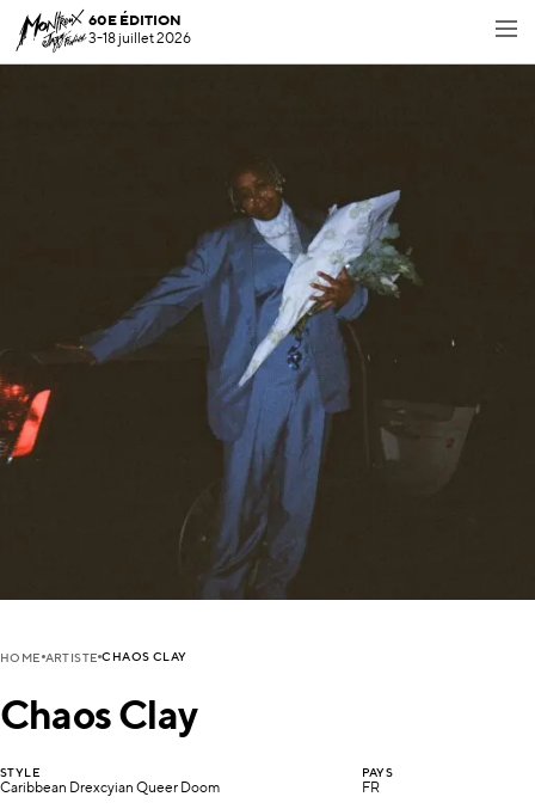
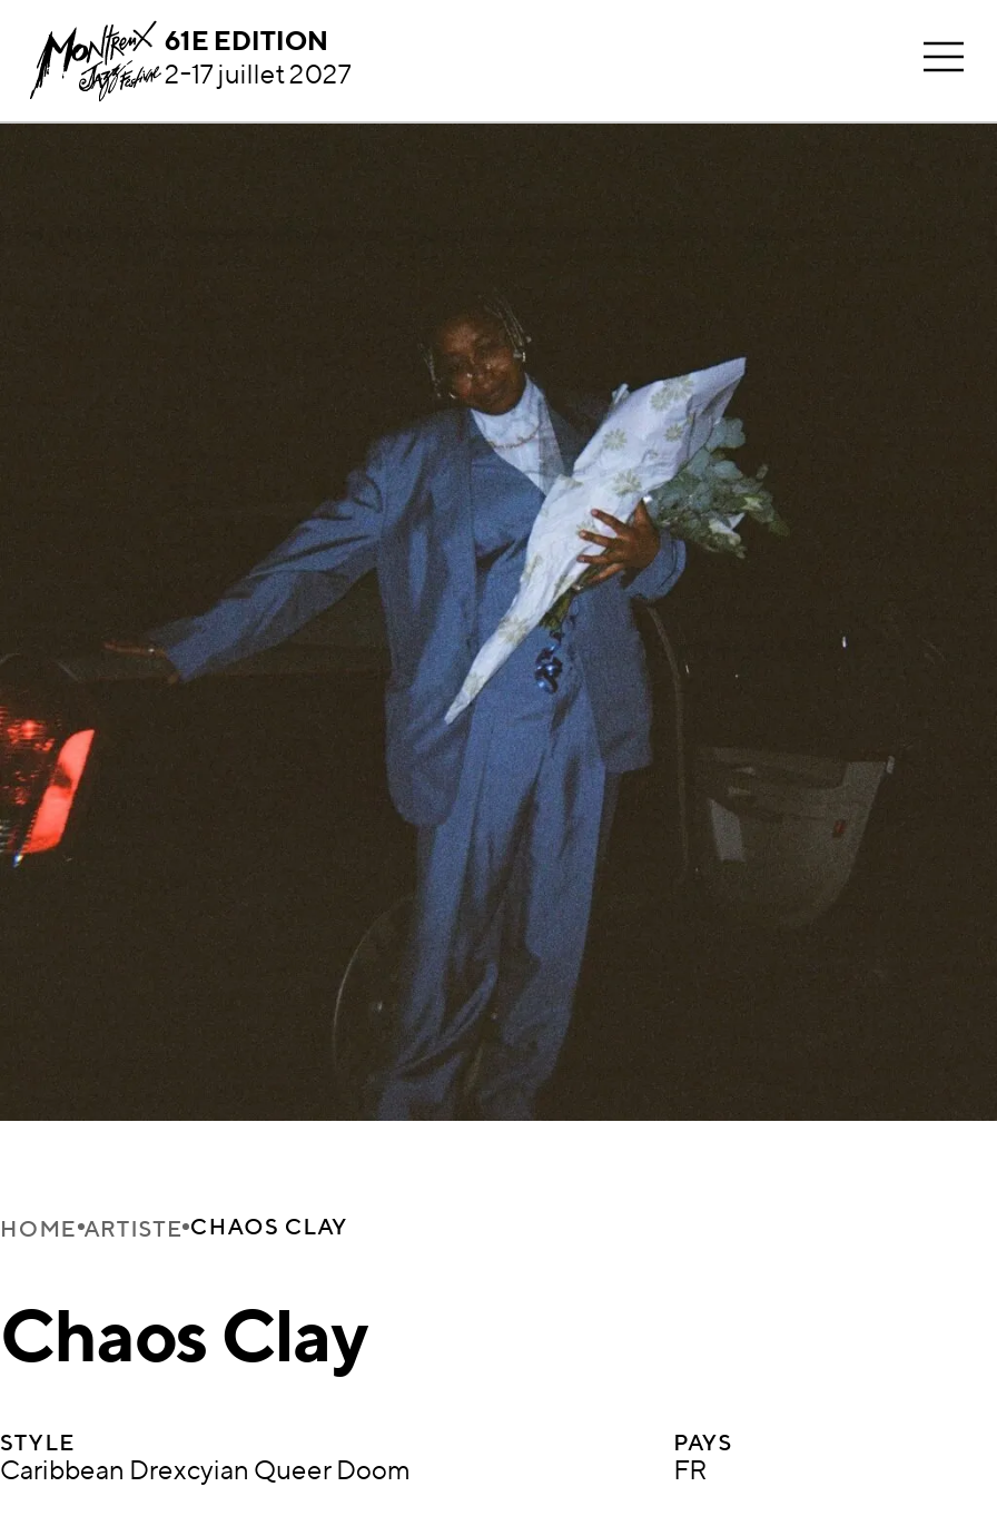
[88,14,191,47] 60E ÉDITION | 3-18 juillet 2026 -> [164,30,351,90] 61E EDITION | 2-17 juillet 2027

